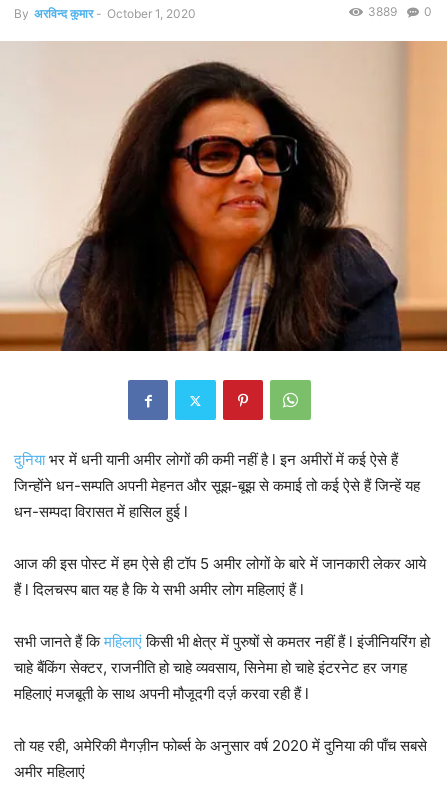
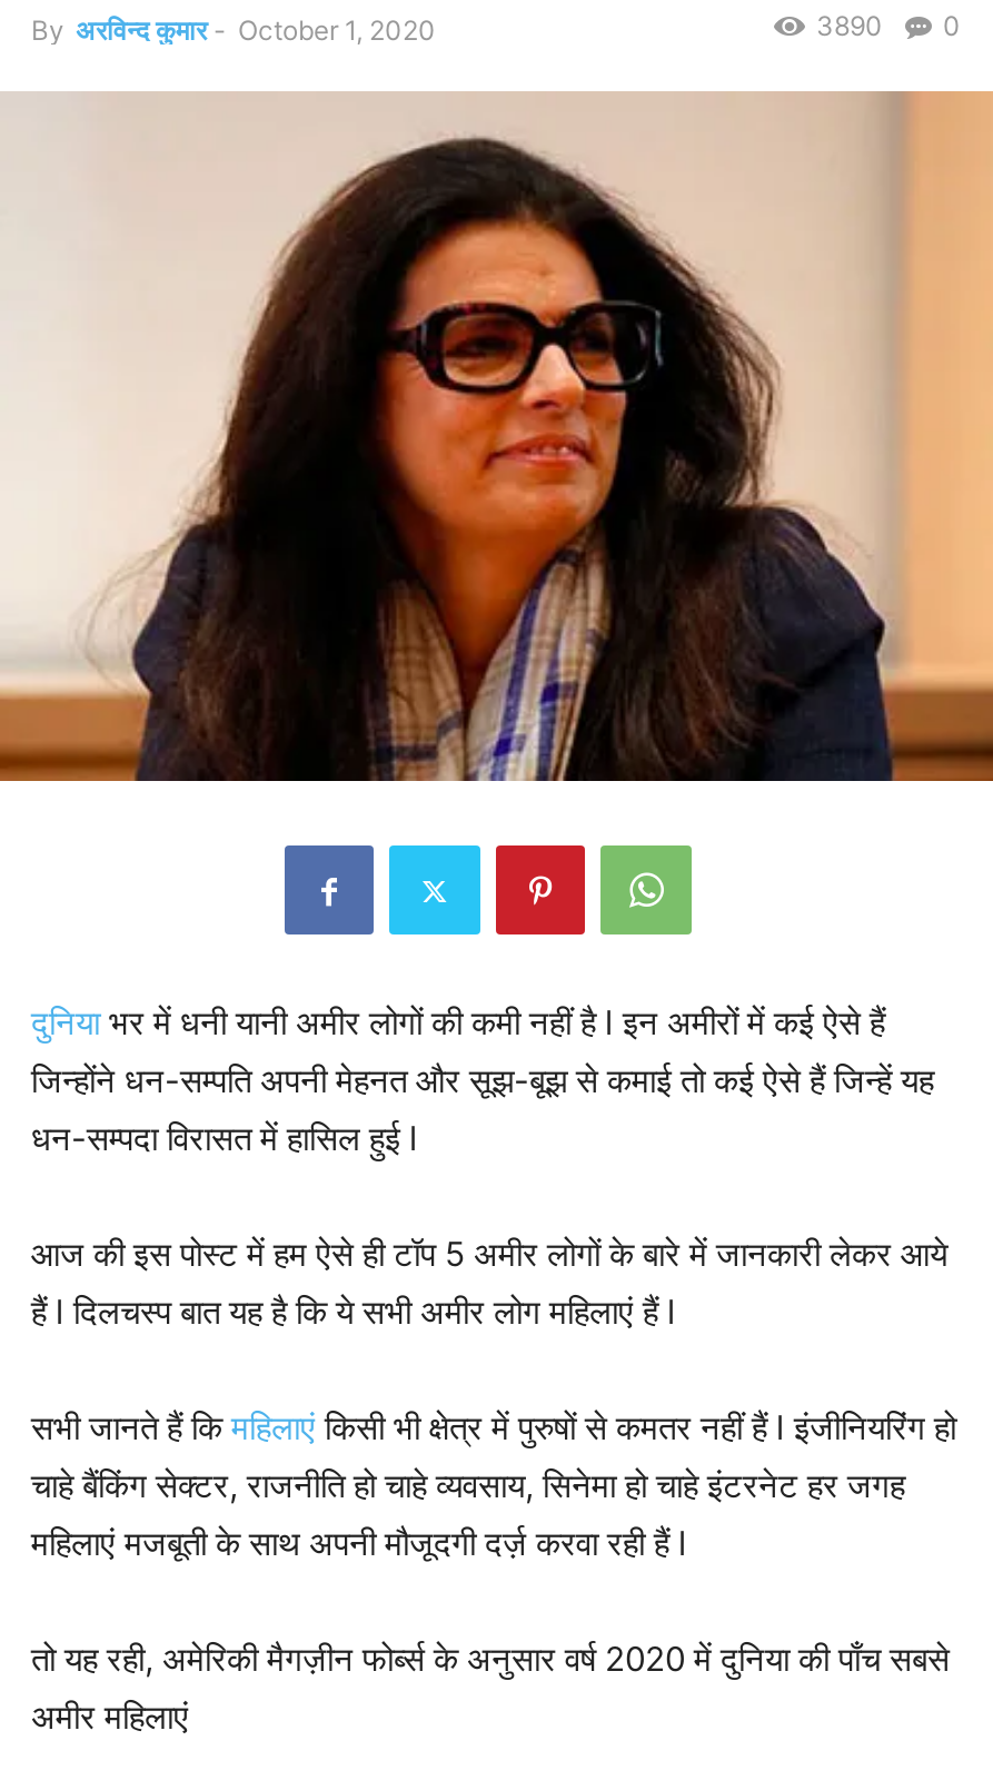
[368,4,432,19] 3889 0 -> [816,9,961,42] 3890 0

